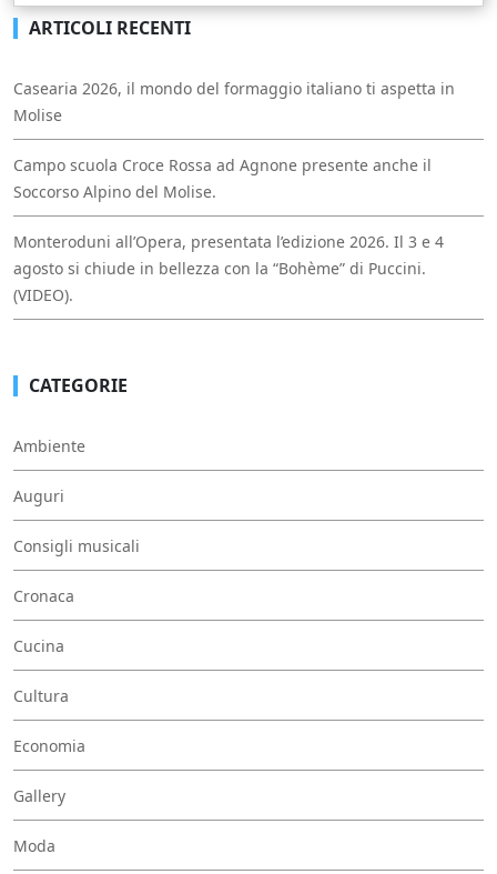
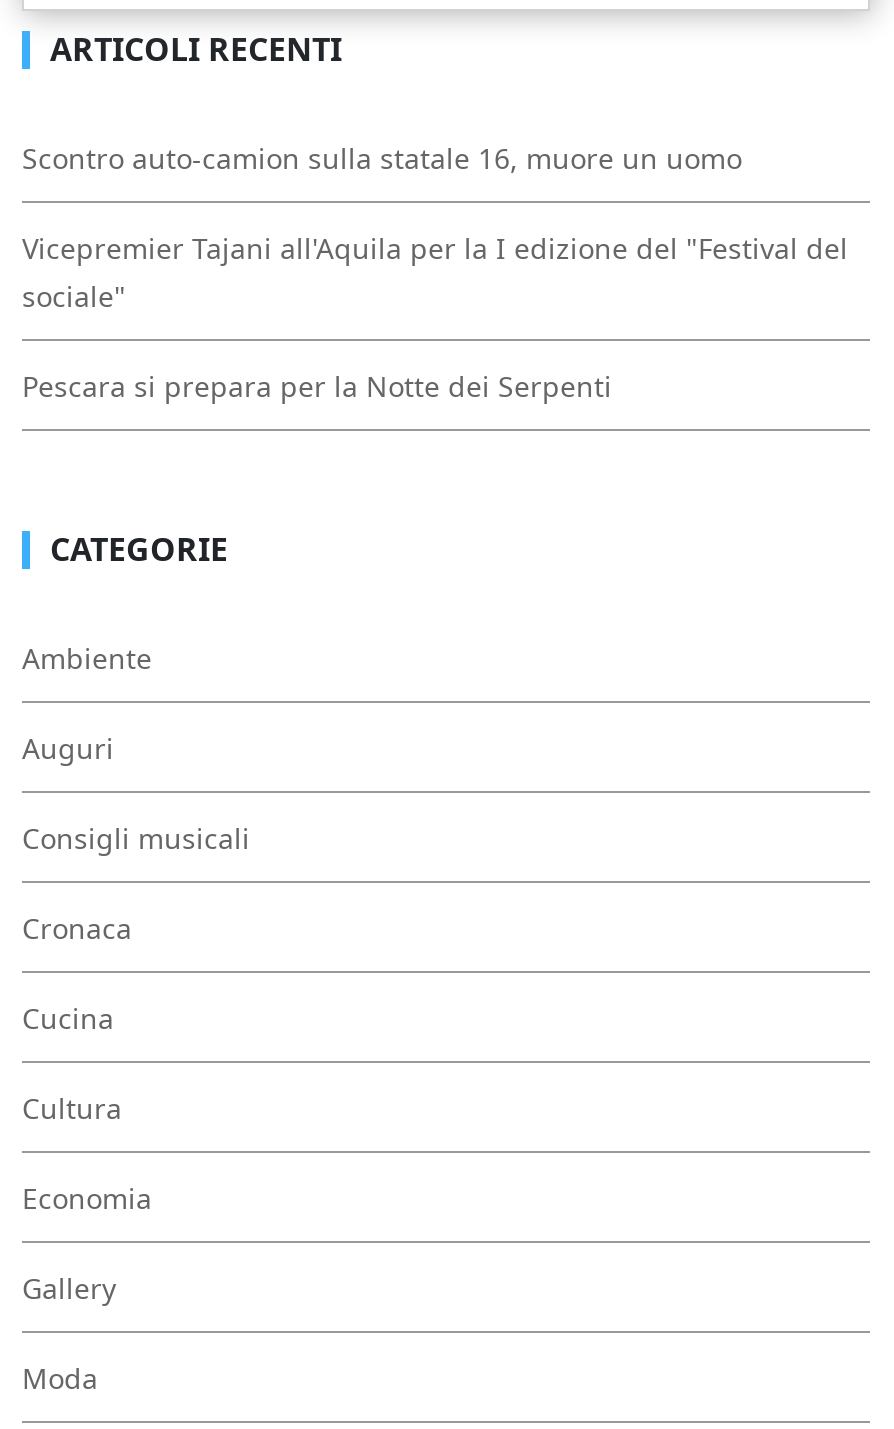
[13,78,455,126] Casearia 2026, il mondo del formaggio italiano ti aspetta in | Molise -> [22,139,742,177] Scontro auto-camion sulla statale 16, muore un uomo
[13,154,432,202] Campo scuola Croce Rossa ad Agnone presente anche il | Soccorso Alpino del Molise. -> [22,229,848,315] Vicepremier Tajani all'Aquila per la I edizione del "Festival del | sociale"
[13,231,444,306] Monteroduni all’Opera, presentata l’edizione 2026. Il 3 e 4 | agosto si chiude in bellezza con la “Bohème” di Puccini. | (VIDEO). -> [22,367,612,405] Pescara si prepara per la Notte dei Serpenti

